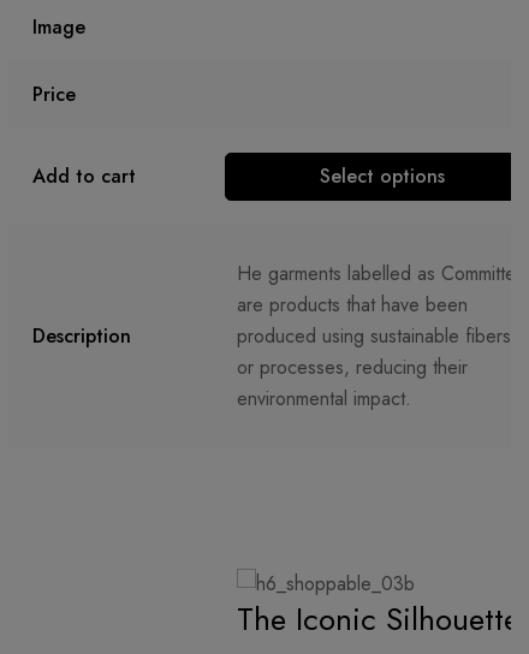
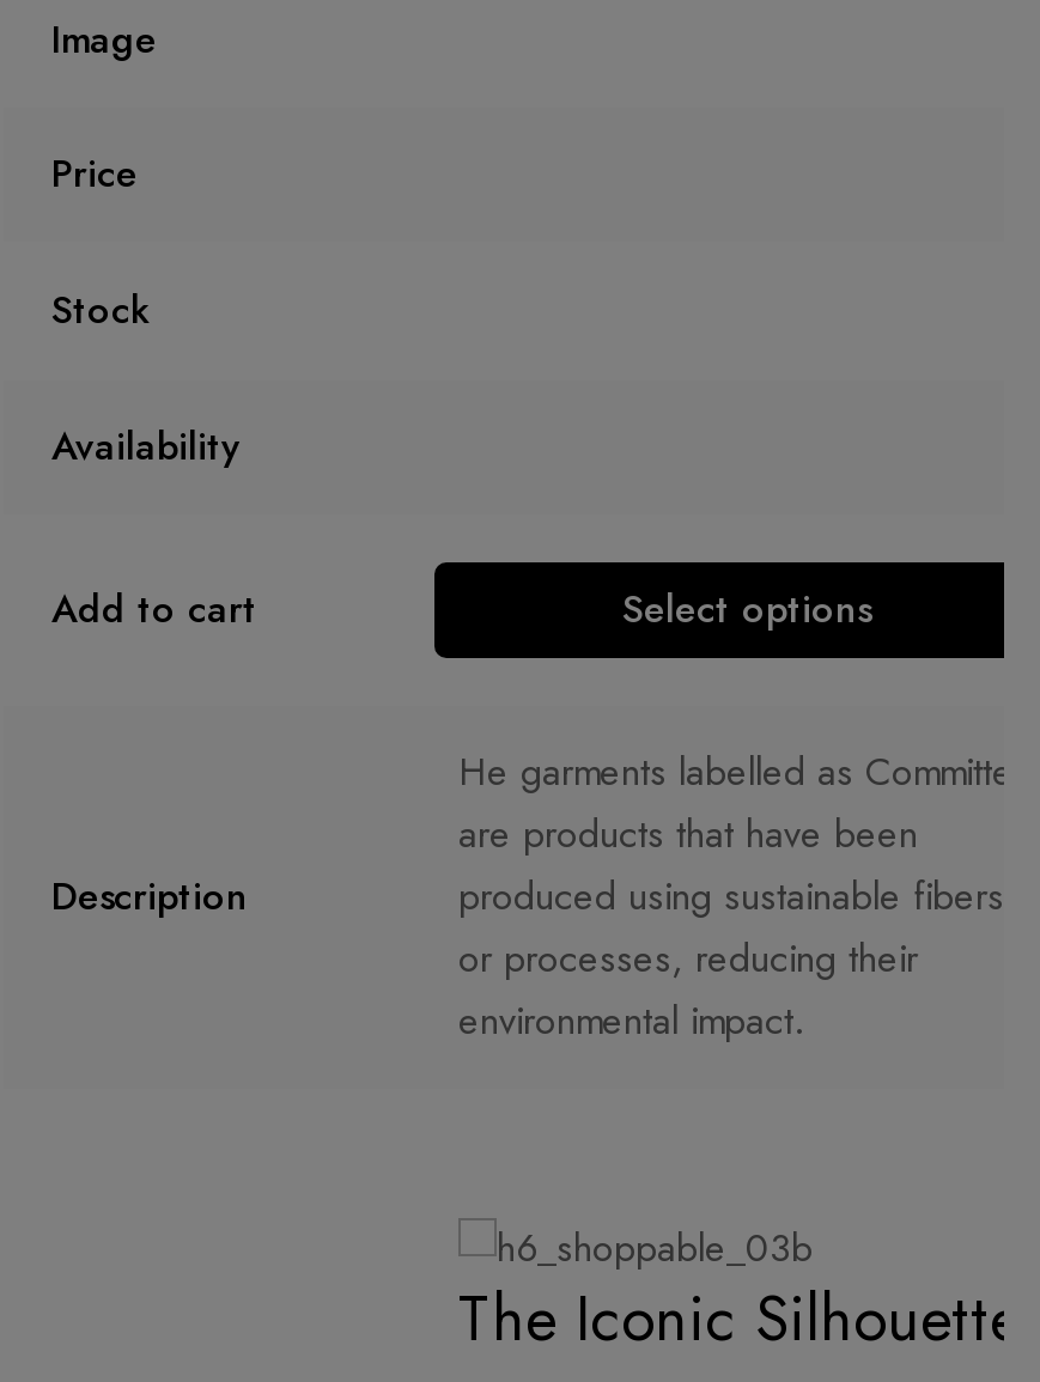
none -> [51,283,241,475] Stock | Availability
moved [32,163,444,190] -> [51,582,871,638]: Add to cart | Select options
moved [32,260,527,413] -> [51,745,1035,1049]: Description | He garments labelled as Committed | are products that have been | produced using sustainable fibers | or processes, reducing their | environmental impact.

